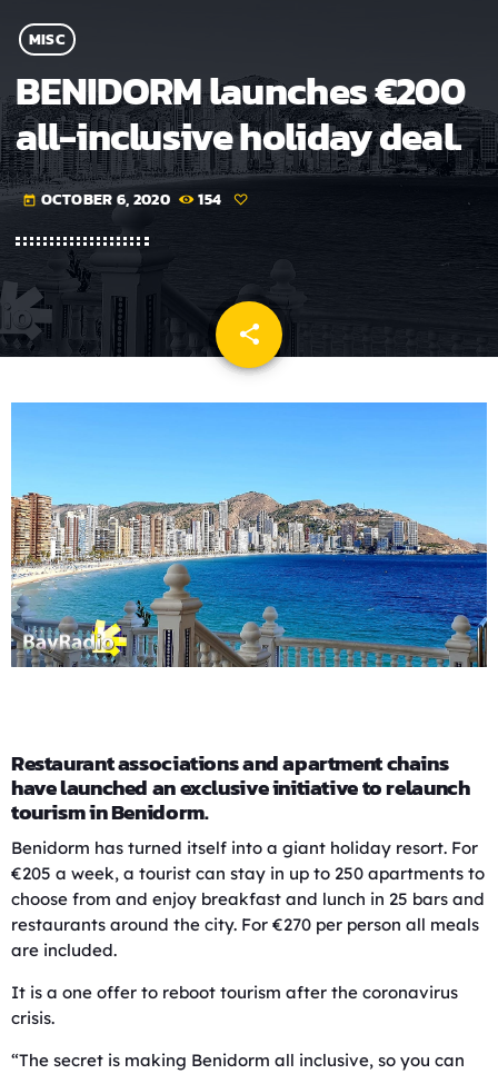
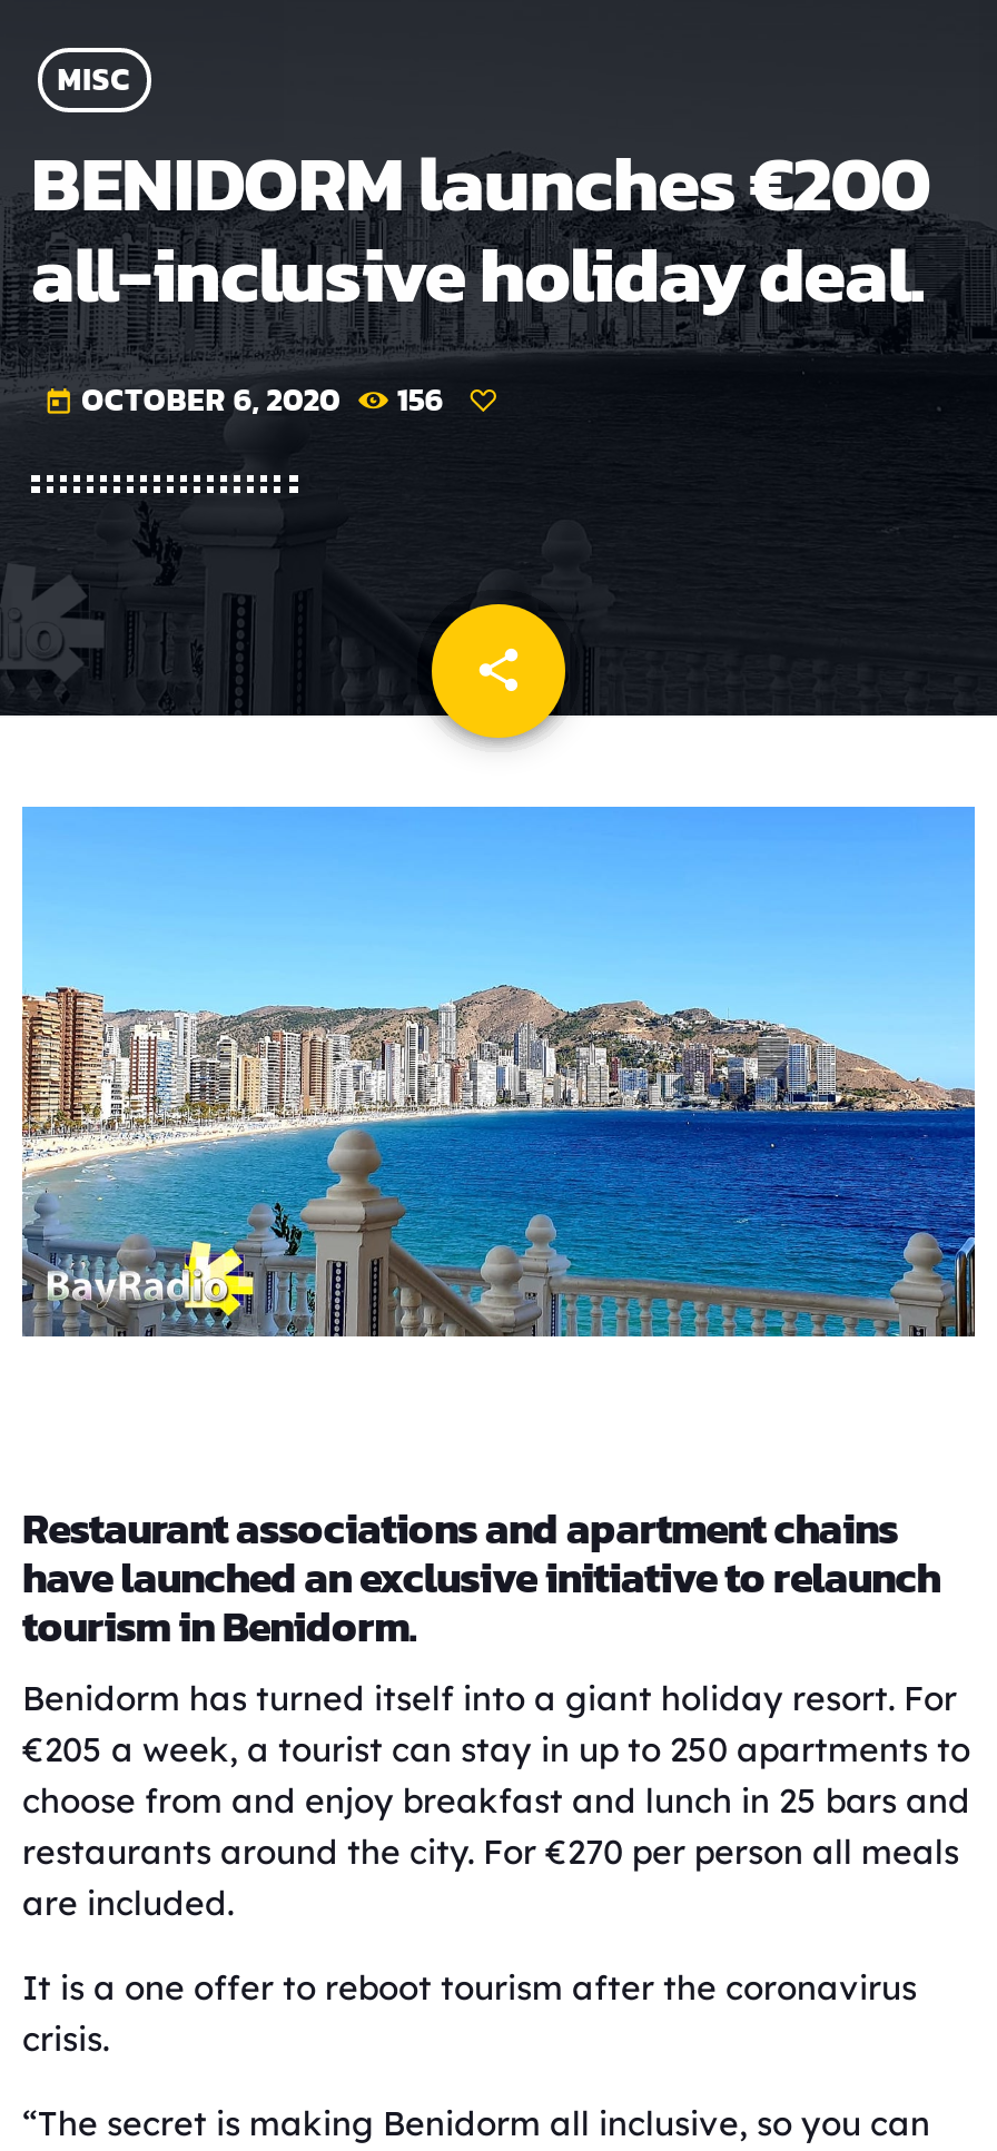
[198,188,225,211] 154 -> [397,377,451,424] 156

